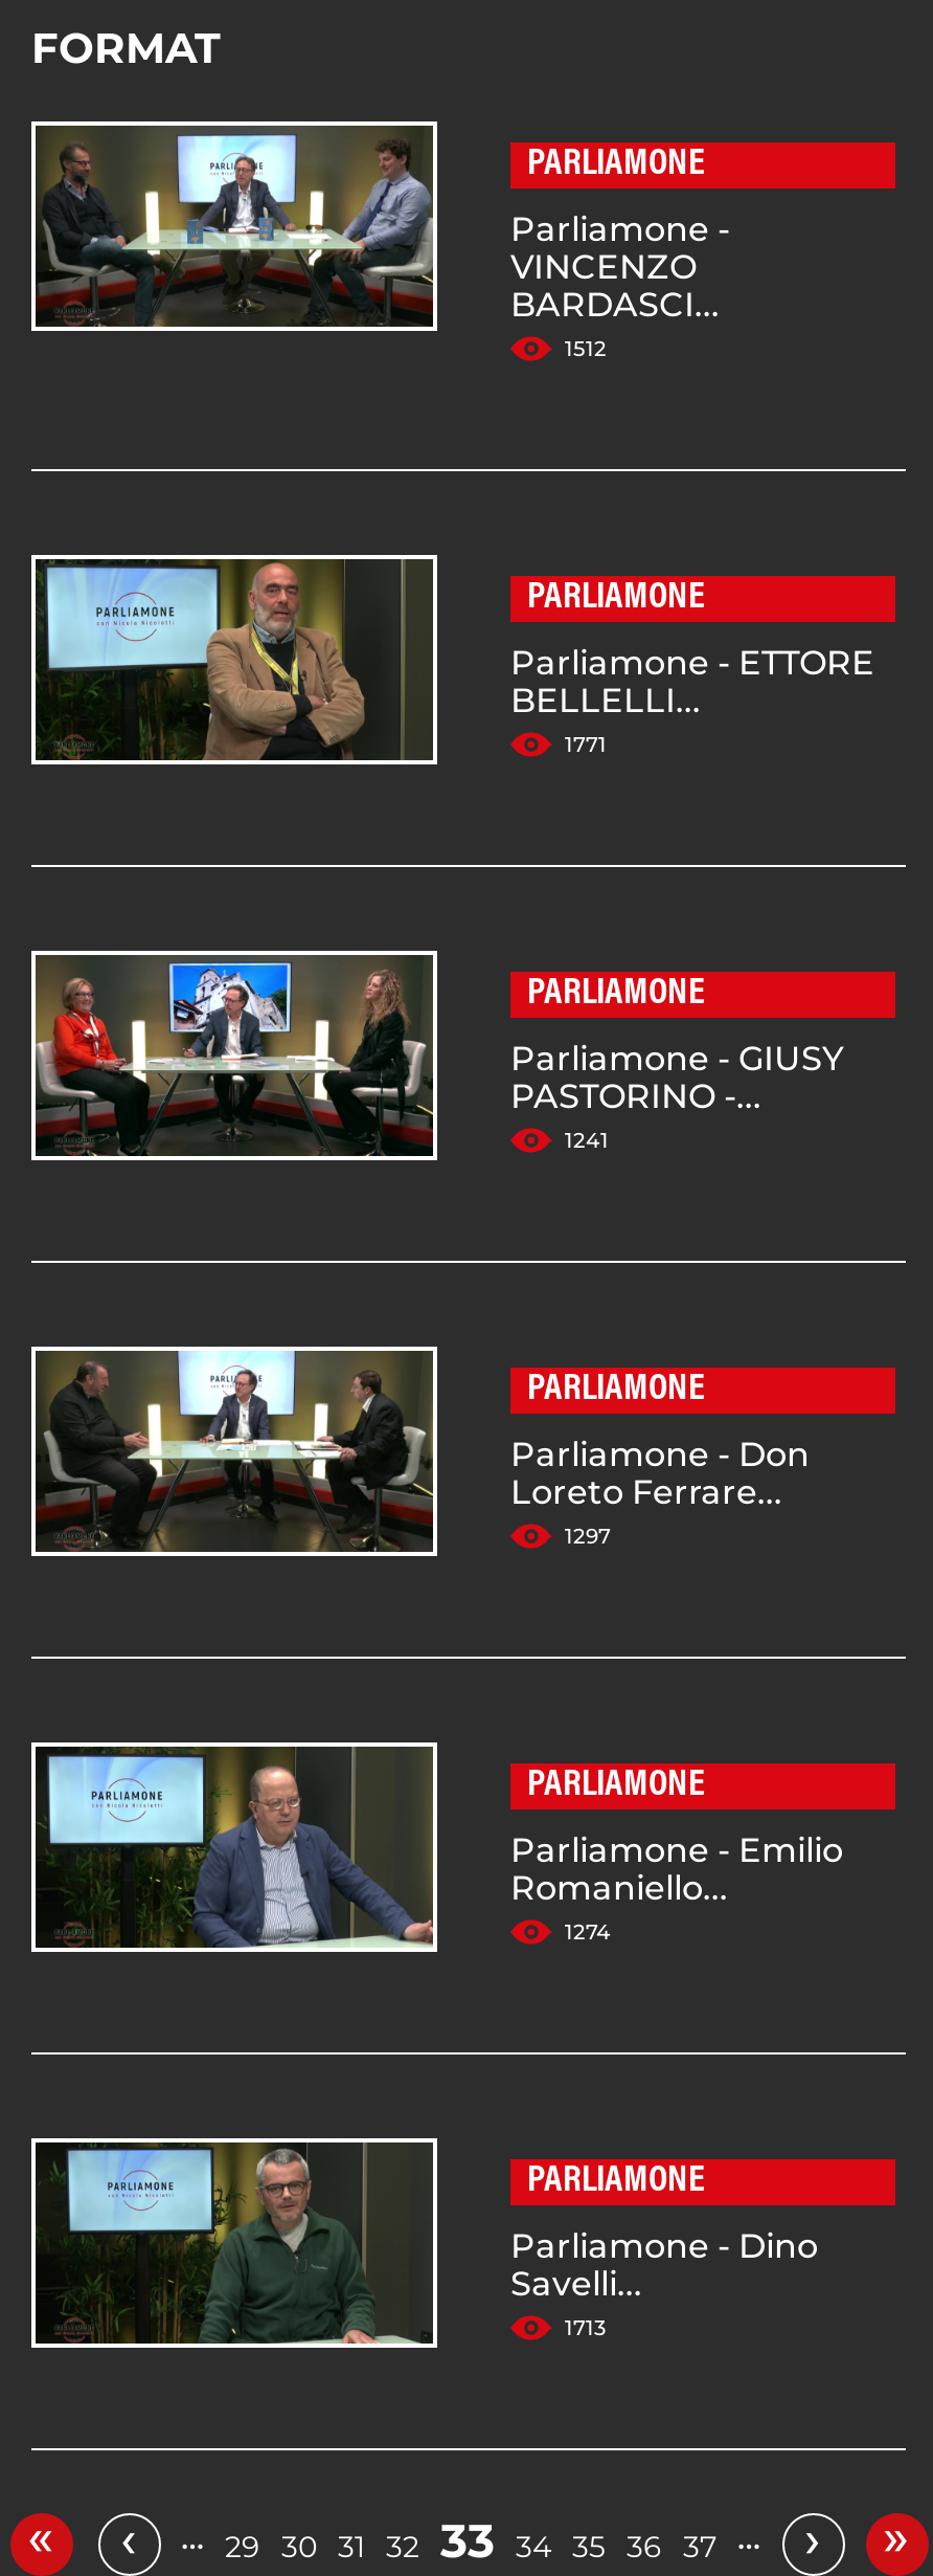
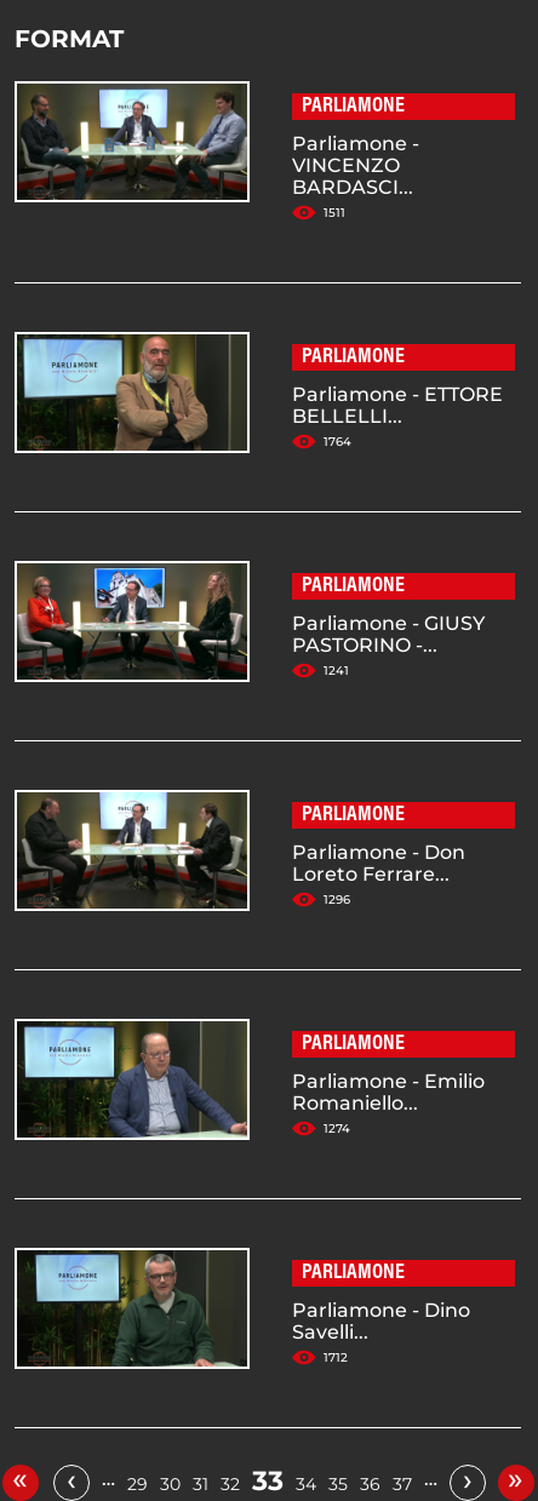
[552,335,607,363] 1512 -> [316,205,345,221] 1511
[552,731,607,758] 1771 -> [316,434,351,450] 1764
[552,1523,611,1550] 1297 -> [316,892,350,908] 1296
[552,2314,607,2342] 1713 -> [316,1350,348,1365] 1712

